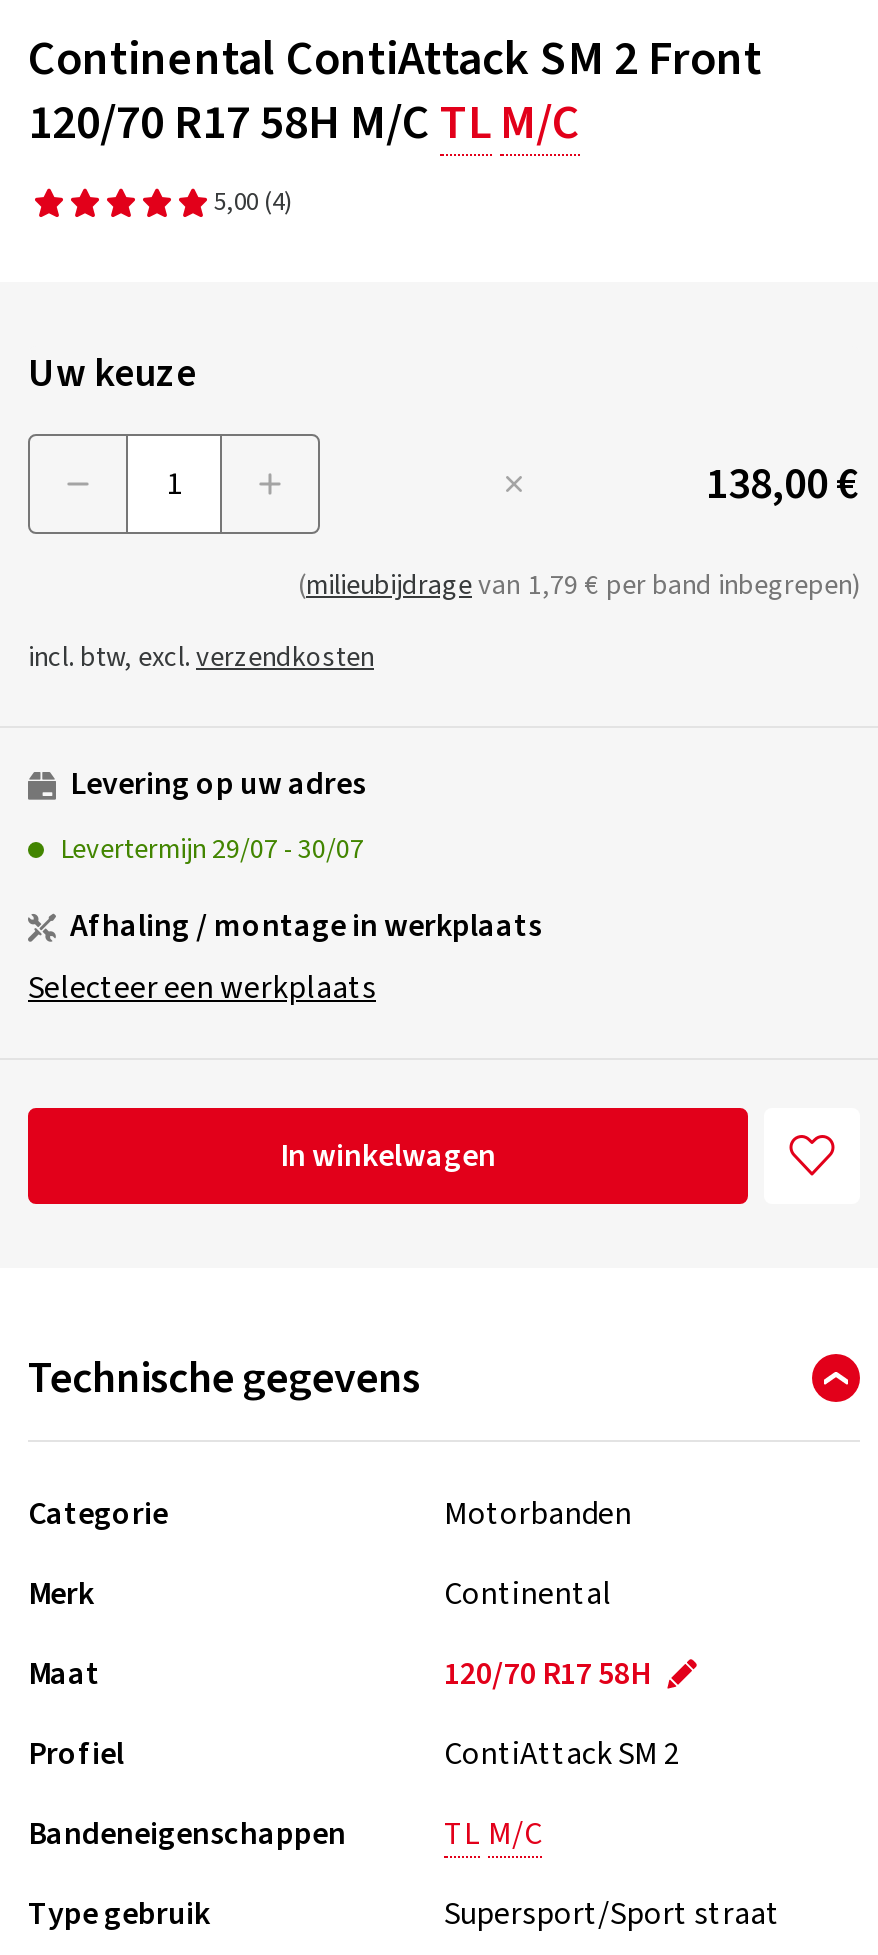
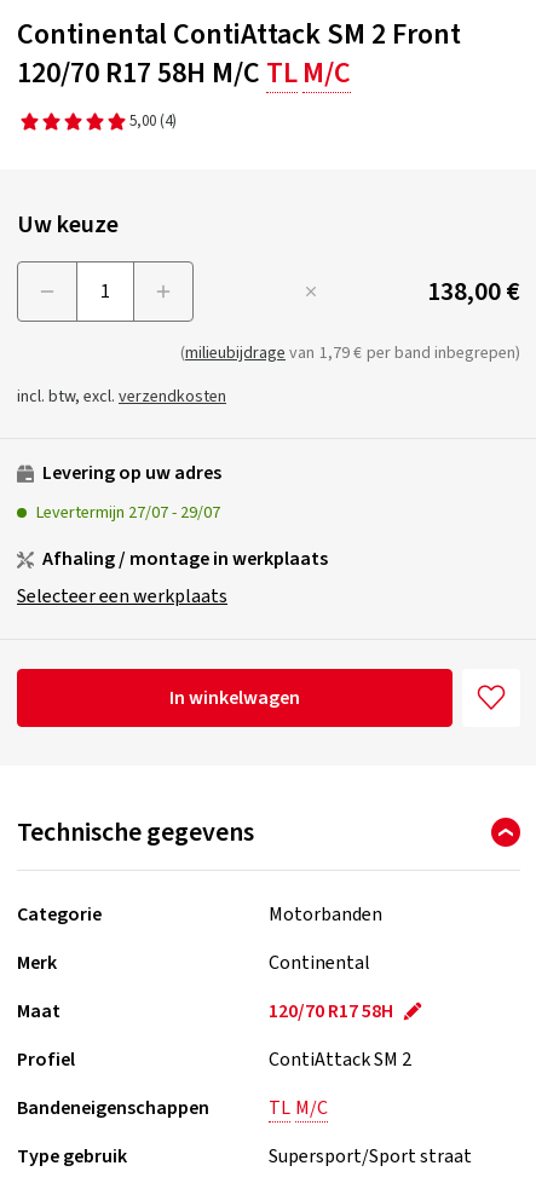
[60,830,364,870] Levertermijn 29/07 - 30/07 -> [36,501,220,525] Levertermijn 27/07 - 29/07

